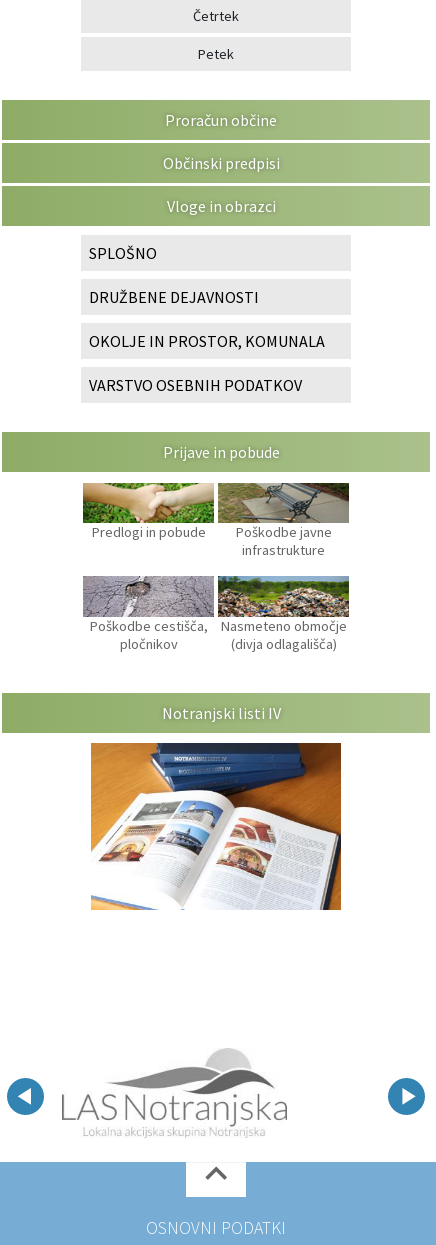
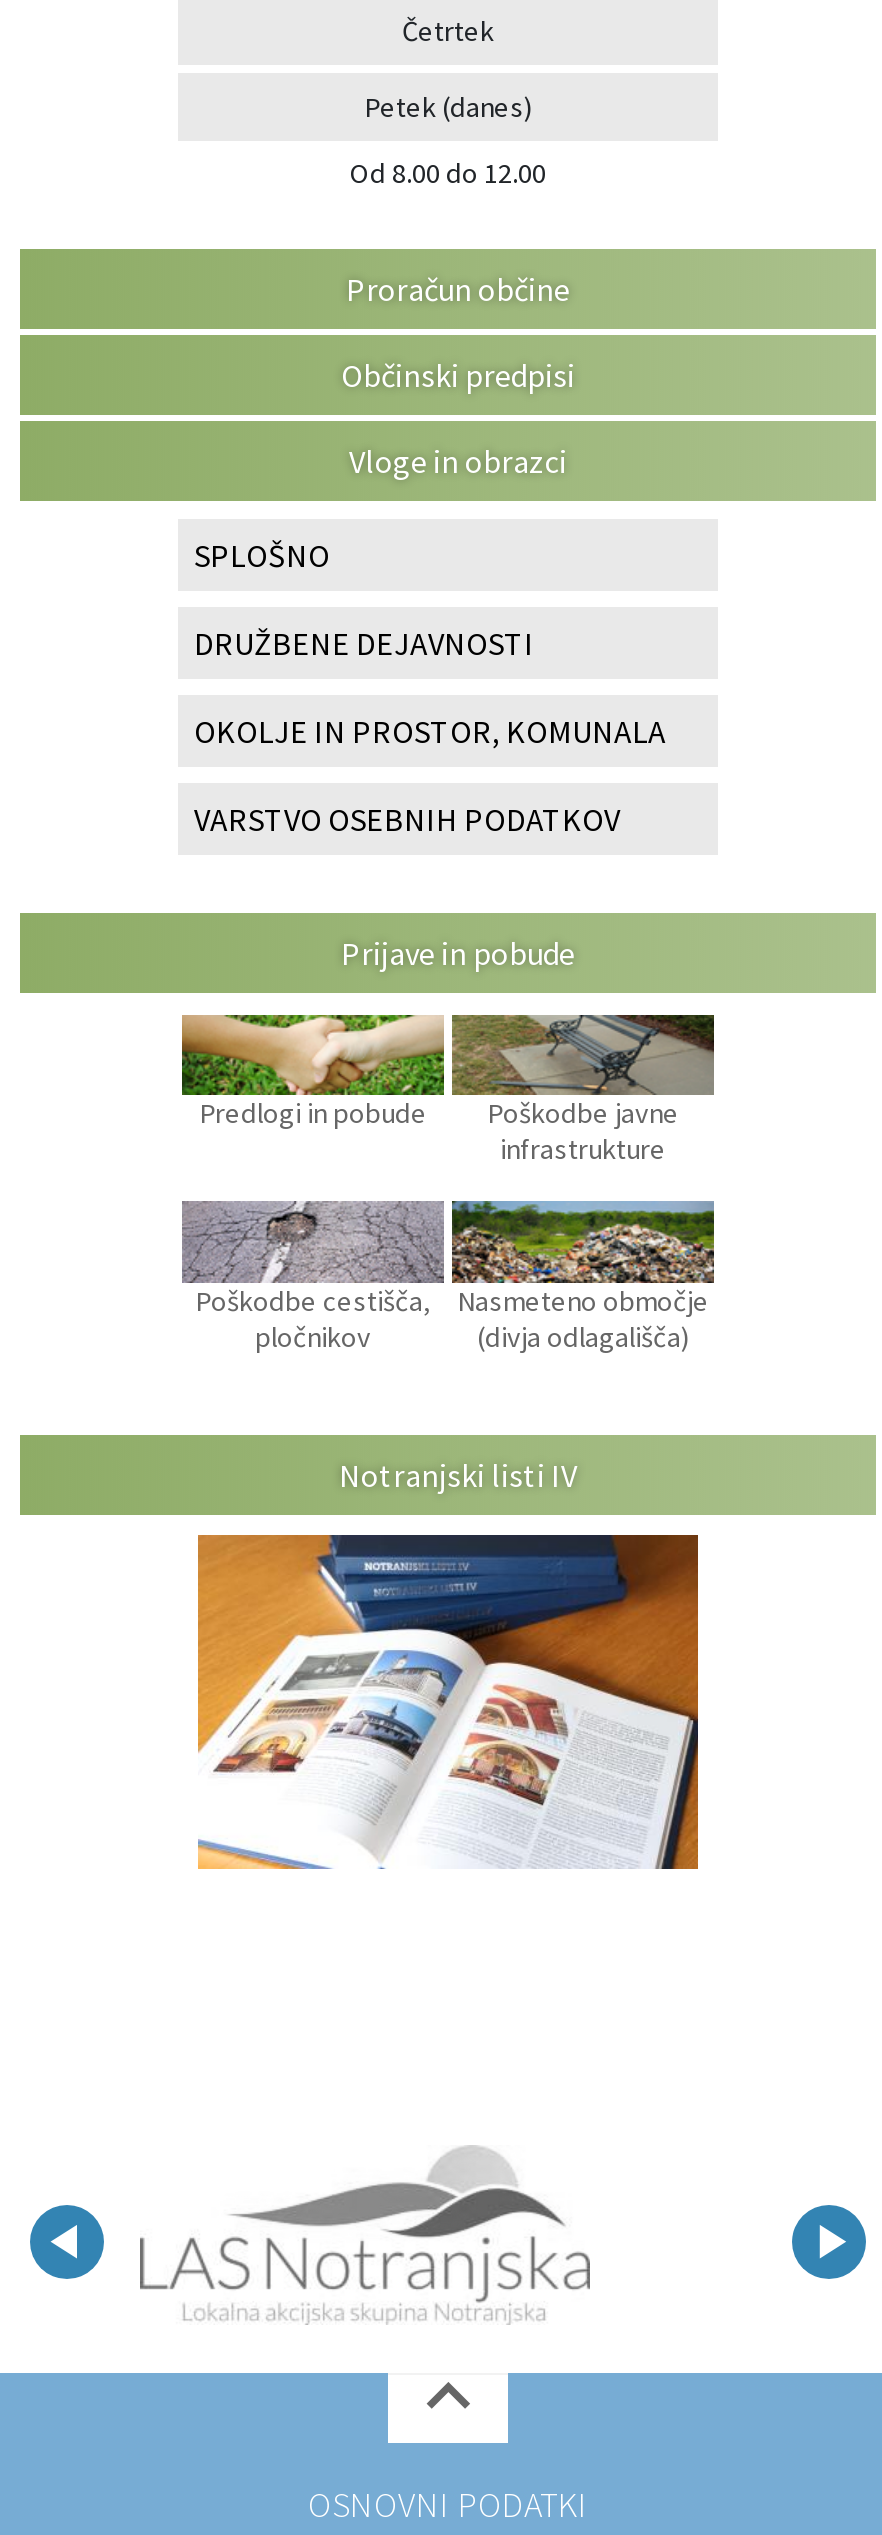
[198,45,234,63] Petek -> [350,88,546,190] Petek (danes) | Od 8.00 do 12.00

